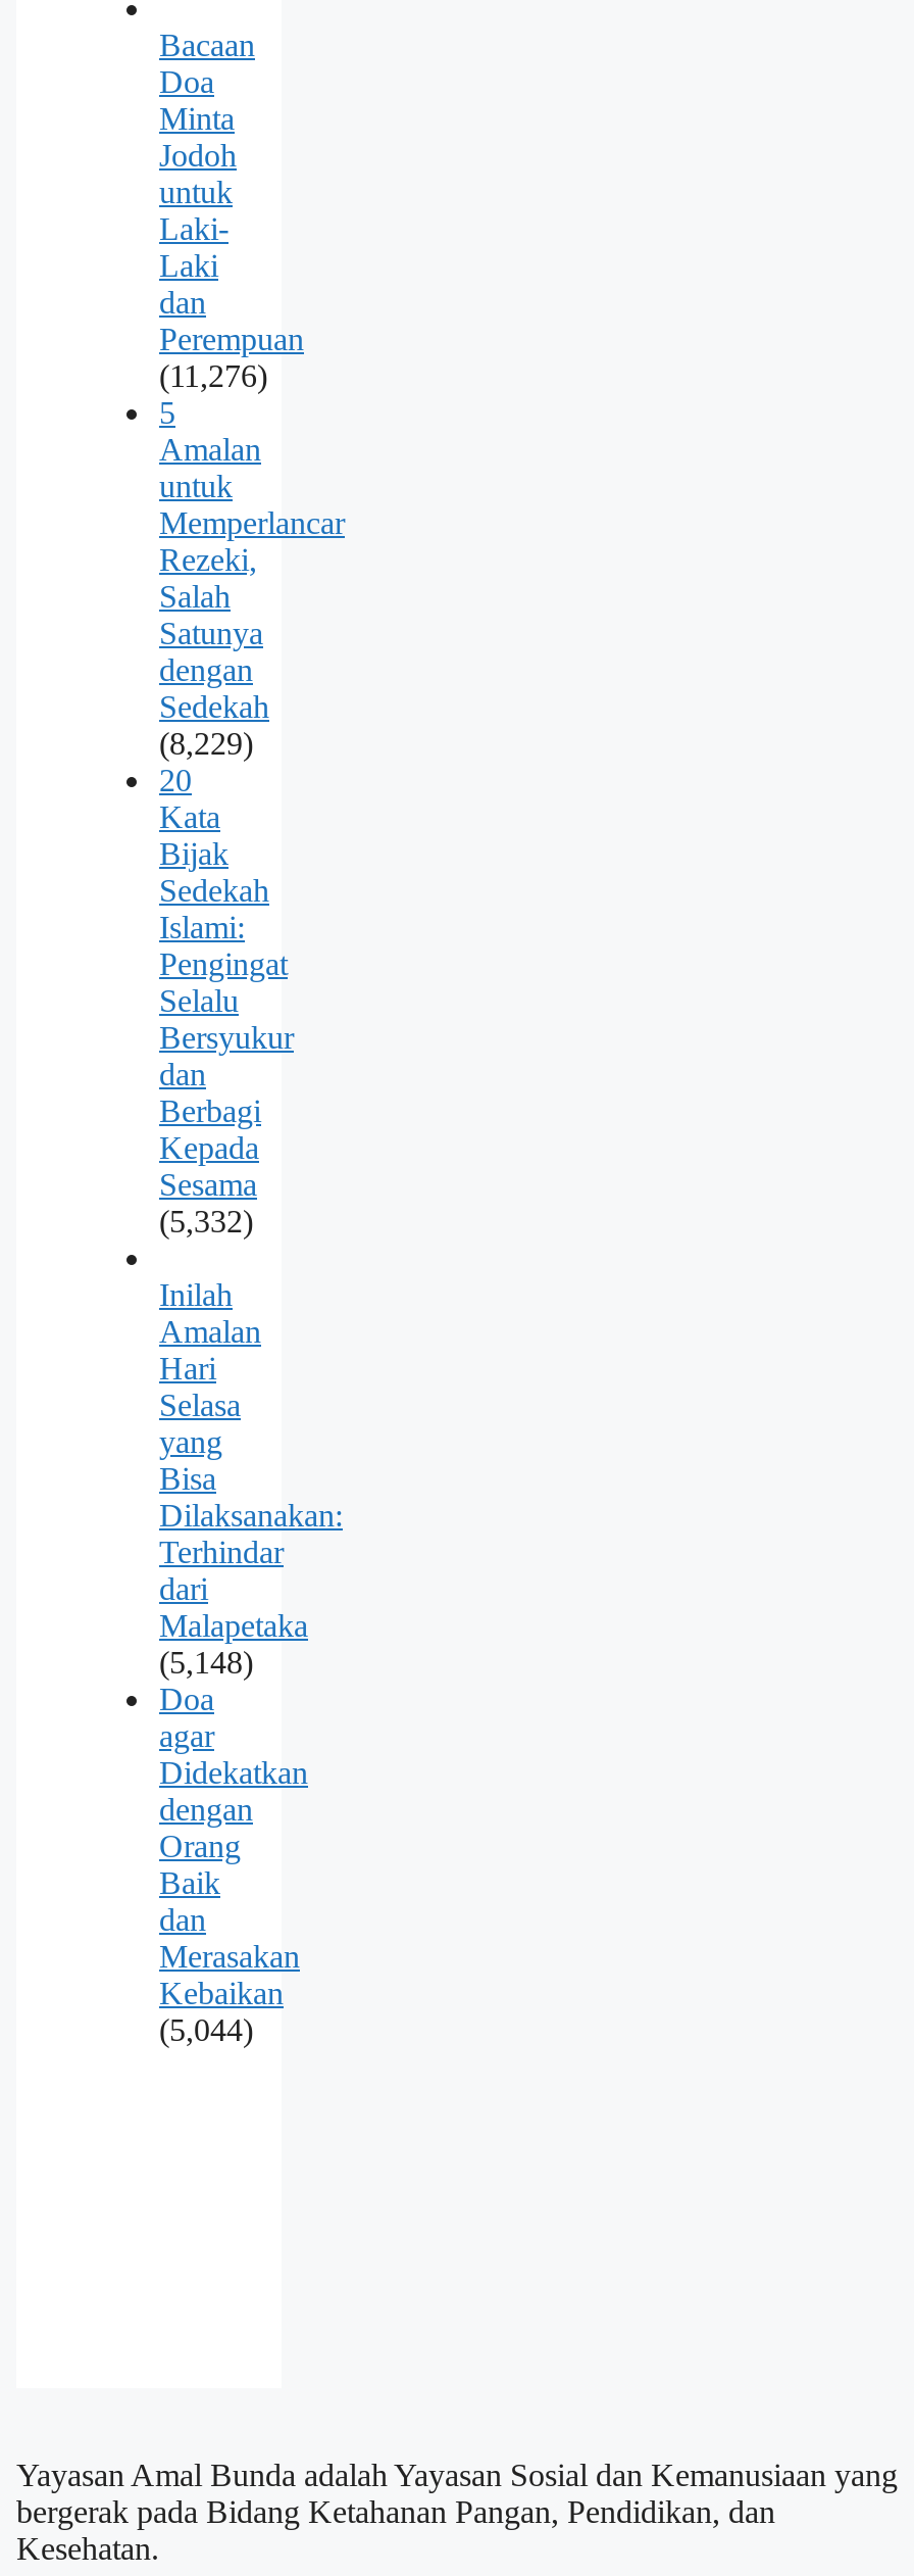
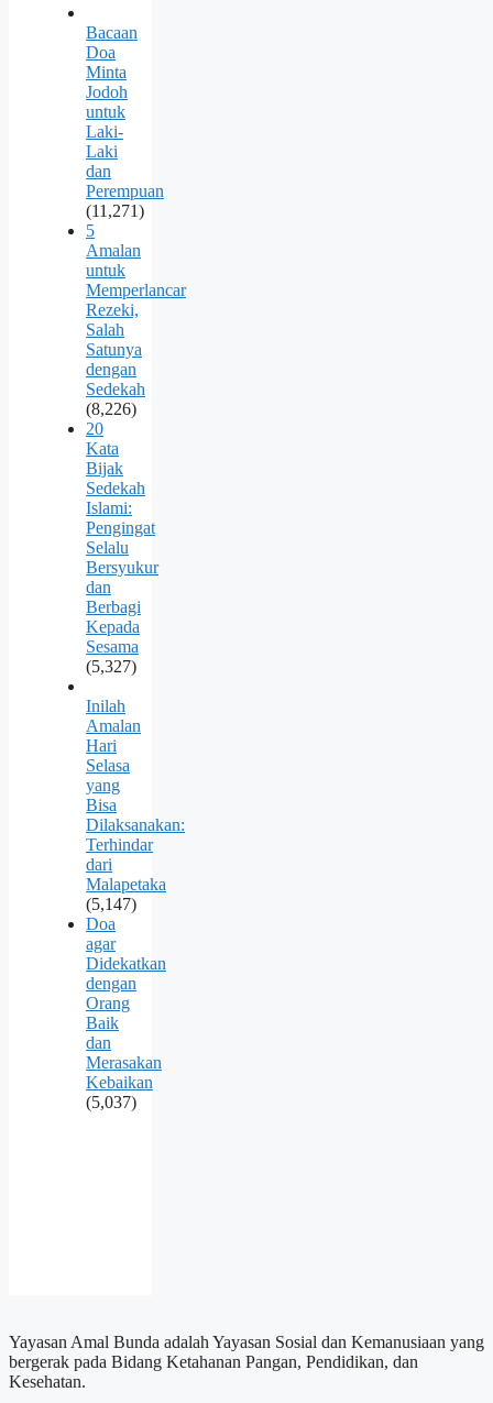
[159,358,267,393] (11,276) -> [86,201,144,220] (11,271)
[159,726,253,760] (8,229) -> [86,399,136,418] (8,226)
[159,1204,253,1238] (5,332) -> [86,657,136,676] (5,327)
[159,1645,253,1679] (5,148) -> [86,895,136,913] (5,147)
[159,2012,253,2047] (5,044) -> [86,1093,136,1111] (5,037)

